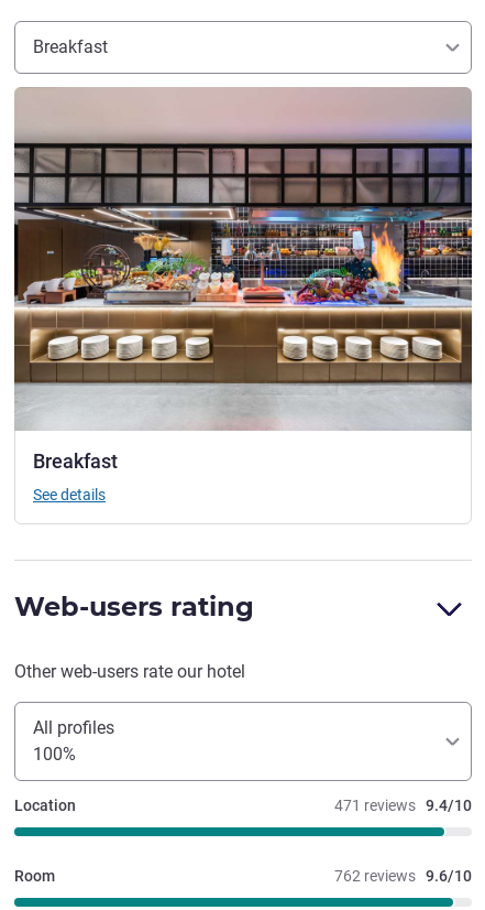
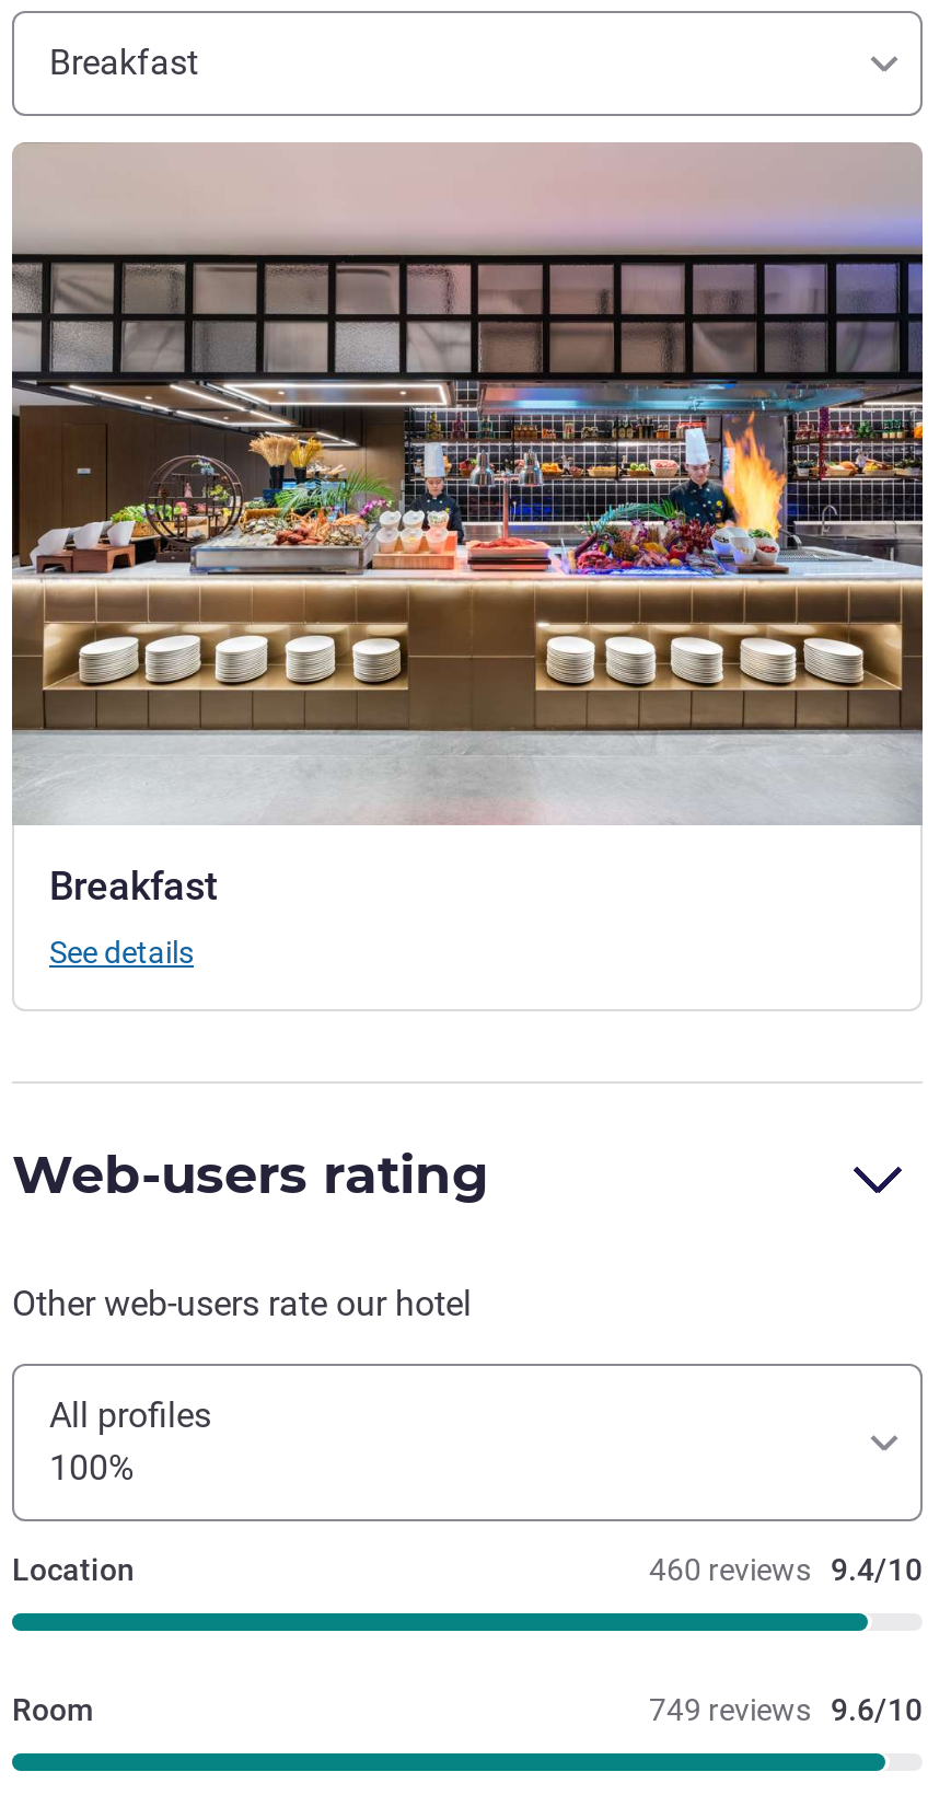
[334,797,472,814] 471 reviews 9.4/10 -> [649,1552,923,1587] 460 reviews 9.4/10
[334,867,472,885] 762 reviews 9.6/10 -> [649,1692,923,1727] 749 reviews 9.6/10

